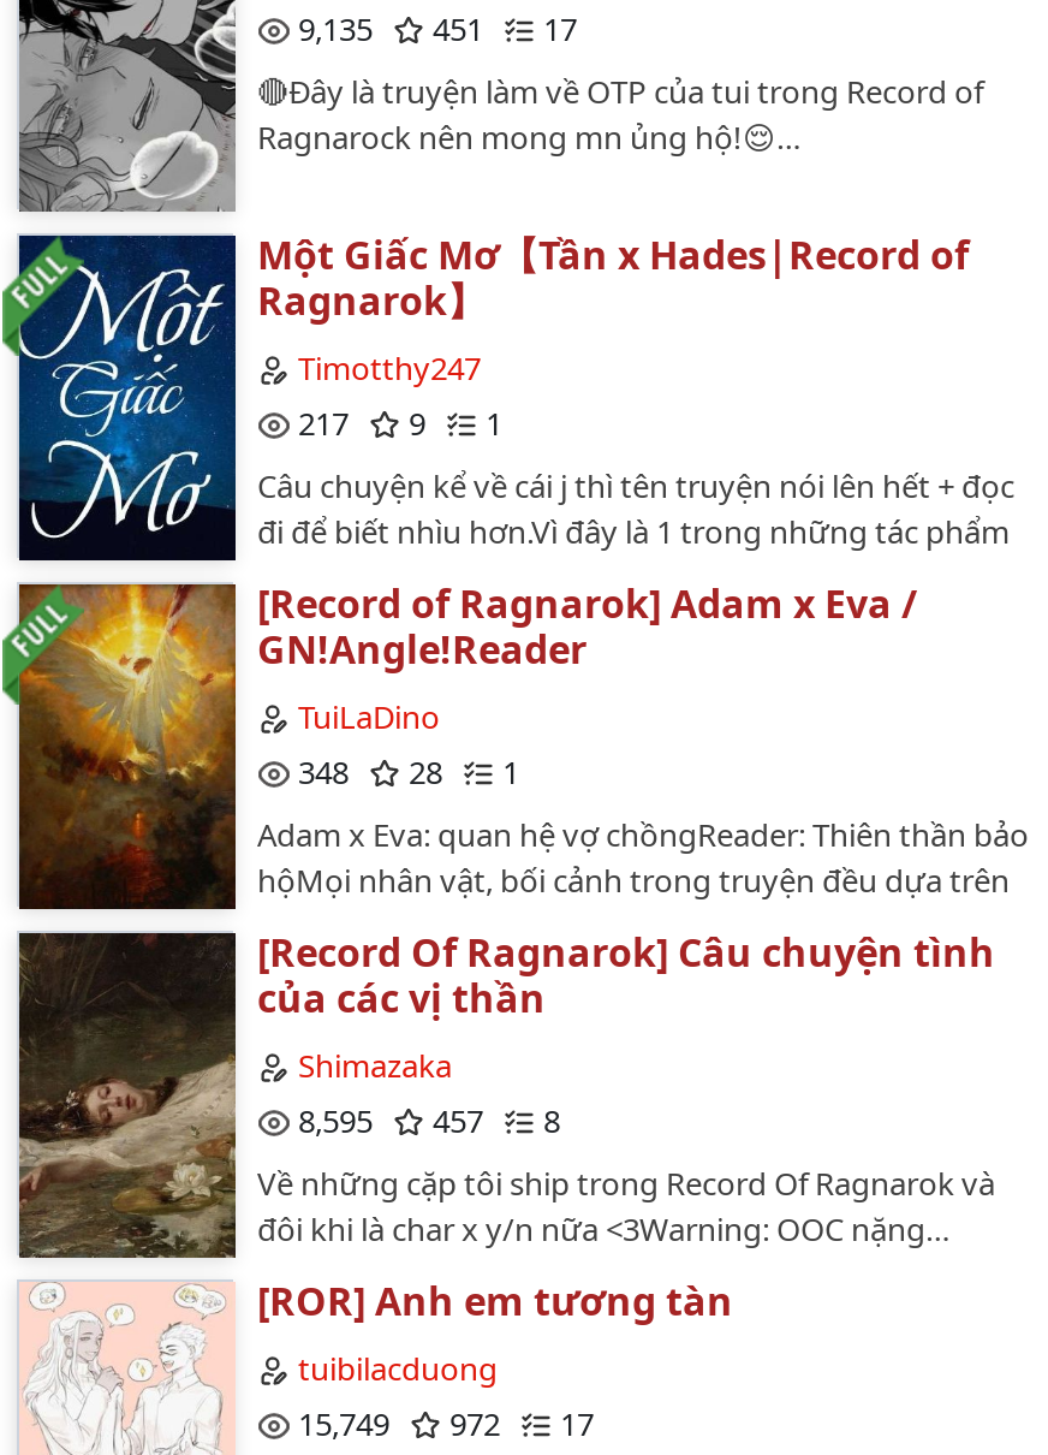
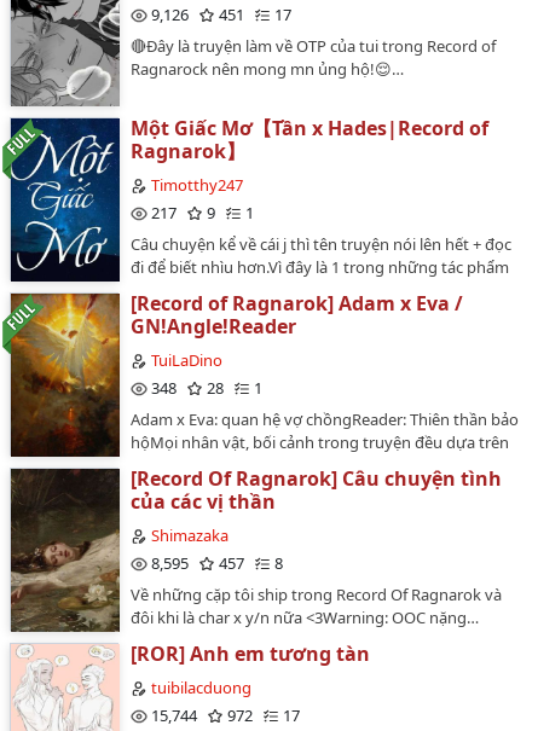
[298,7,577,51] 9,135 451 17 -> [151,4,291,25] 9,126 451 17
[298,1402,594,1445] 15,749 972 17 -> [151,704,300,726] 15,744 972 17

